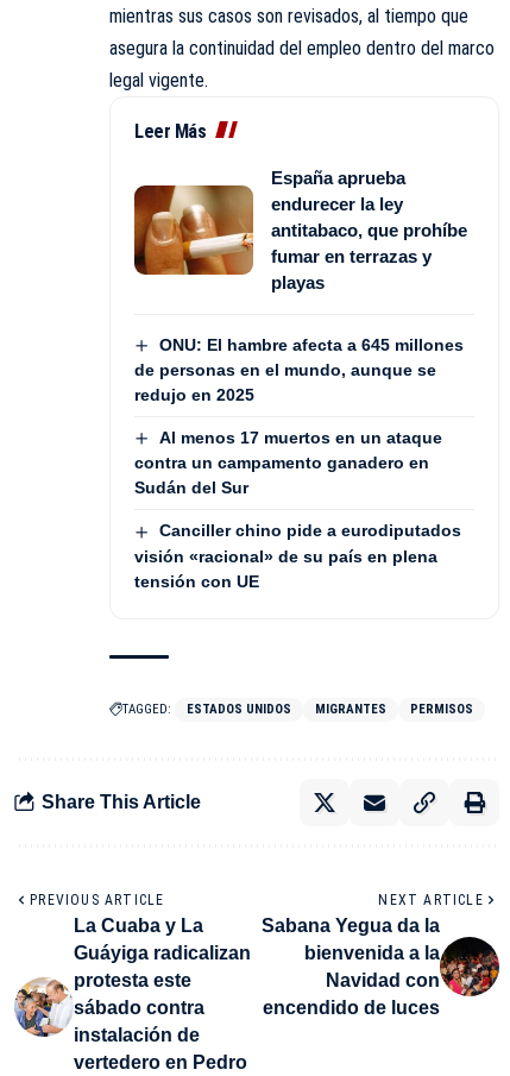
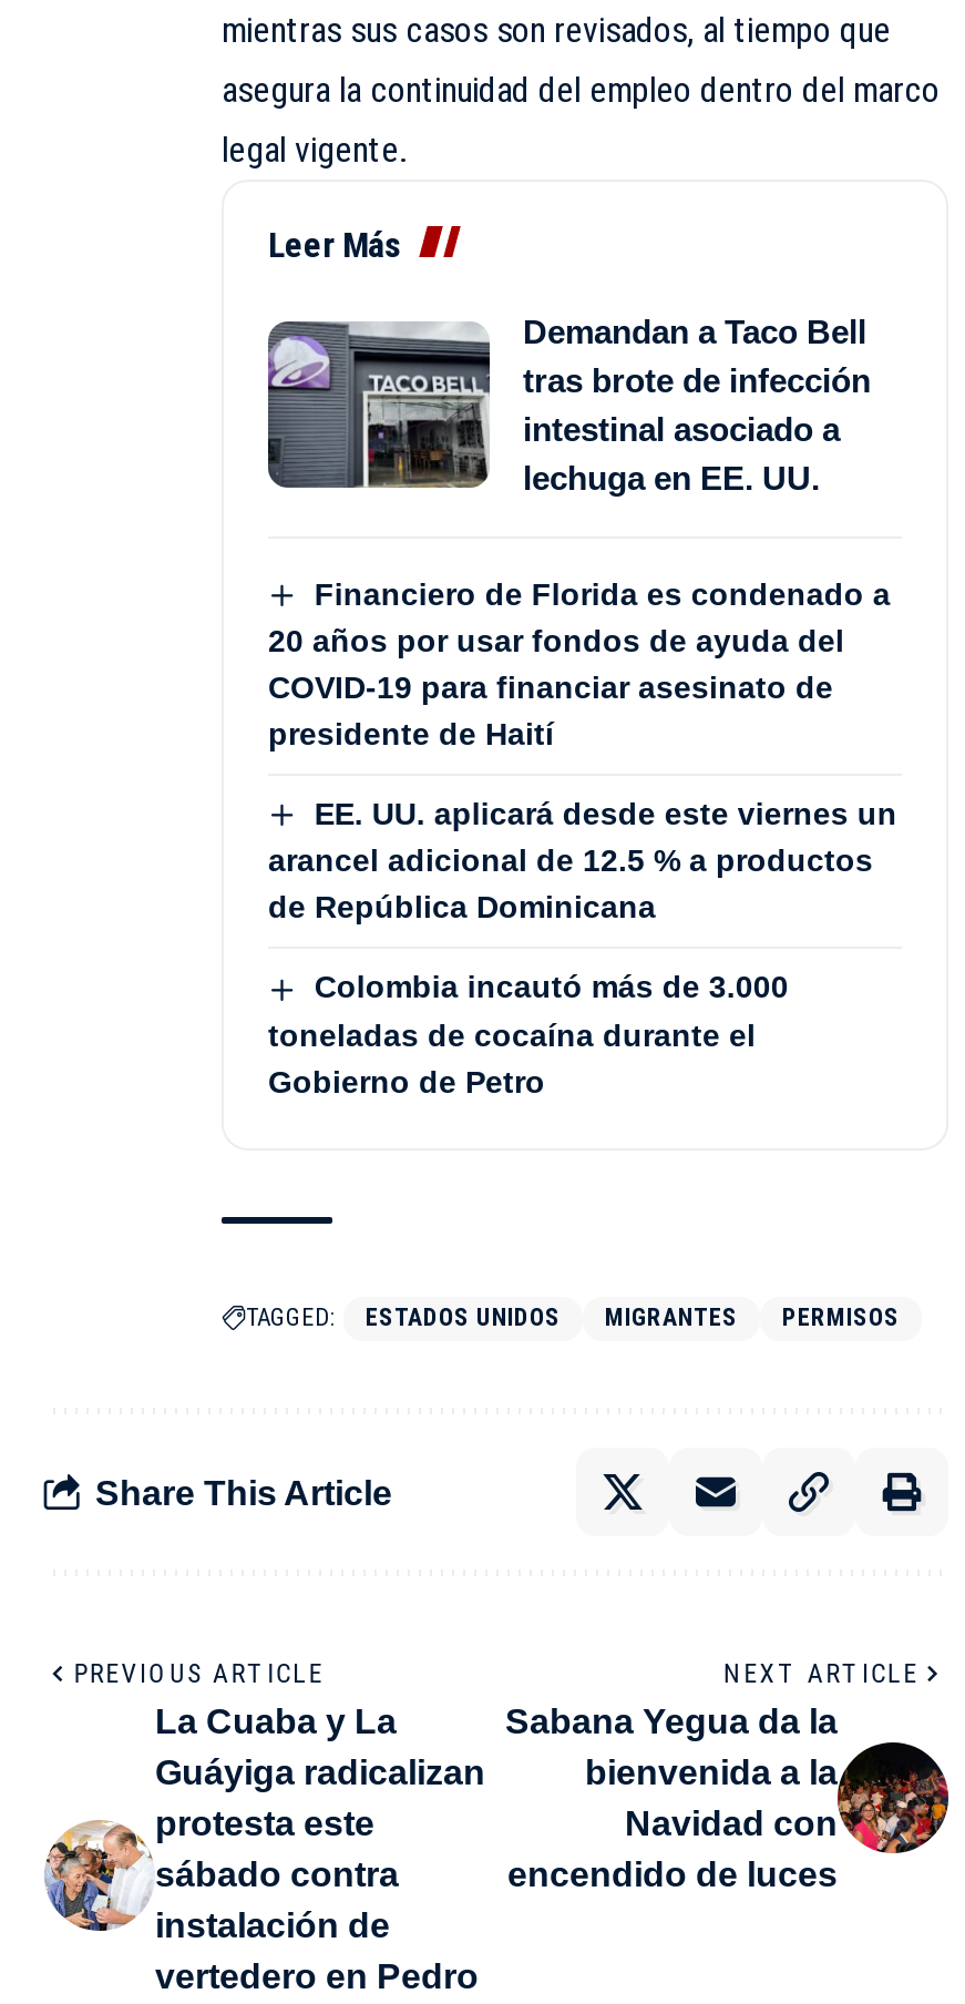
[133,167,467,292] [image] | España aprueba | endurecer la ley | antitabaco, que prohíbe | fumar en terrazas y | playas -> [266,312,871,510] [image] | Demandan a Taco Bell | tras brote de infección | intestinal asociado a | lechuga en EE. UU.
[134,335,464,404] ONU: El hambre afecta a 645 millones | de personas en el mundo, aunque se | redujo en 2025 -> [268,576,891,751] Financiero de Florida es condenado a | 20 años por usar fondos de ayuda del | COVID-19 para financiar asesinato de | presidente de Haití
[134,428,442,497] Al menos 17 muertos en un ataque | contra un campamento ganadero en | Sudán del Sur -> [268,796,897,925] EE. UU. aplicará desde este viernes un | arancel adicional de 12.5 % a productos | de República Dominicana
[134,521,461,590] Canciller chino pide a eurodiputados | visión «racional» de su país en plena | tensión con UE -> [268,969,789,1099] Colombia incautó más de 3.000 | toneladas de cocaína durante el | Gobierno de Petro

